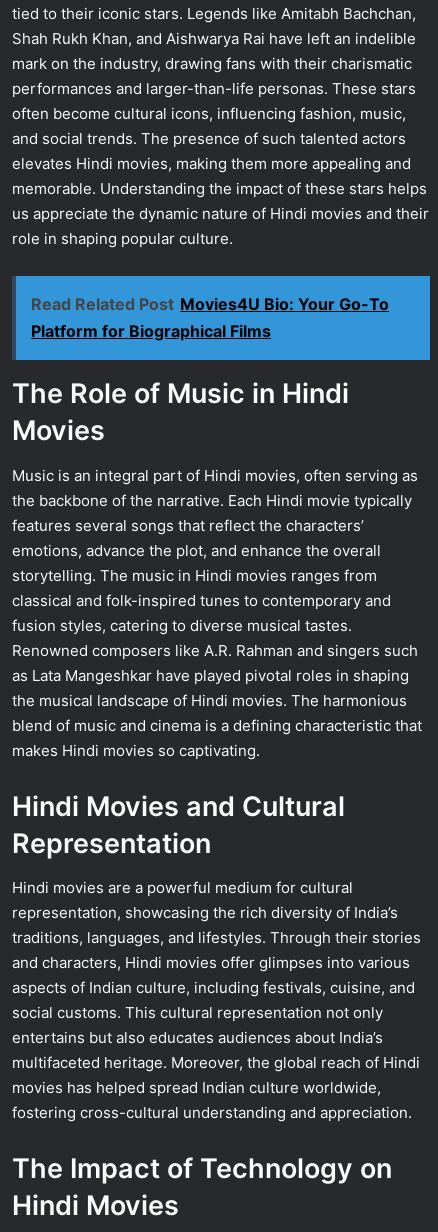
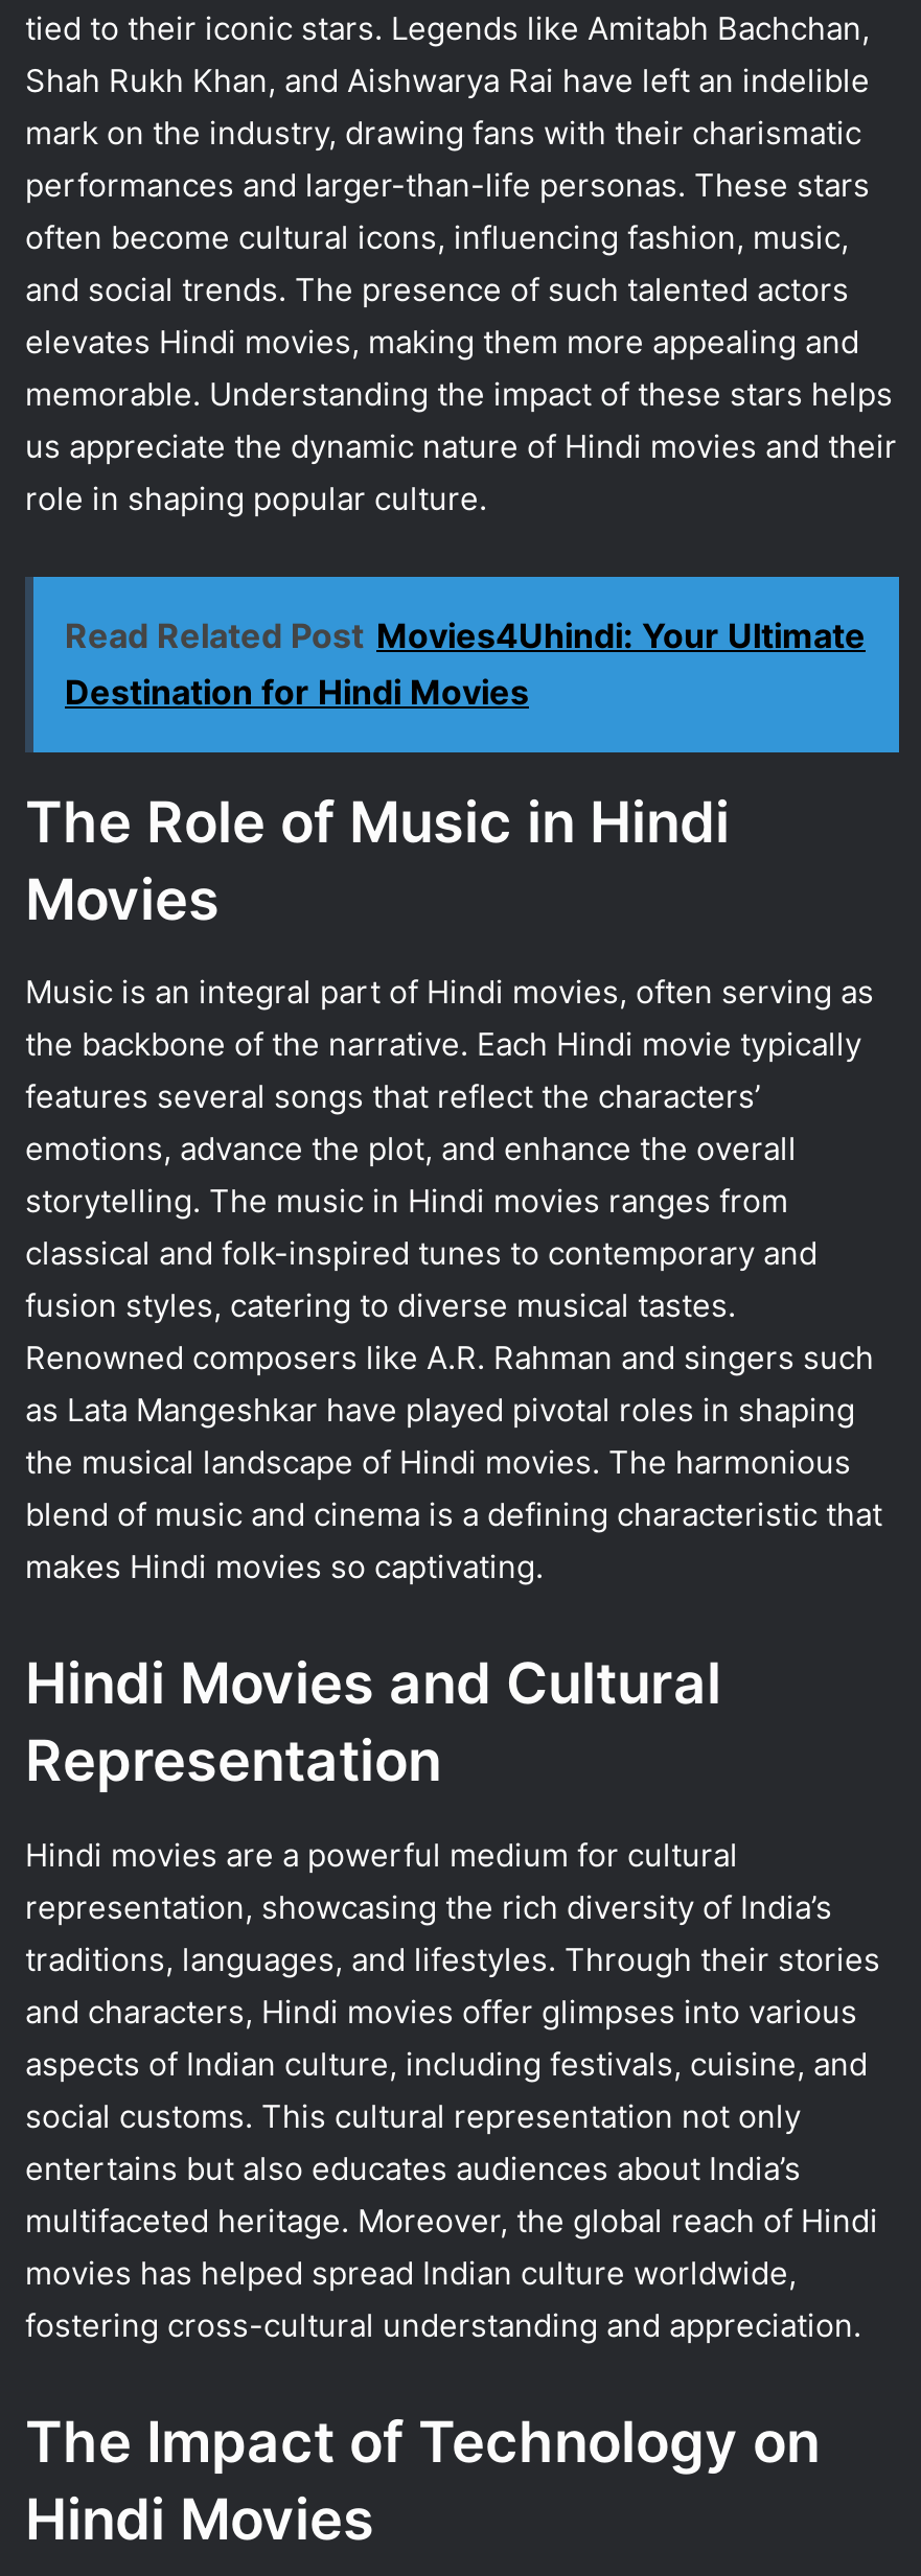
[31,294,389,341] Read Related Post Movies4U Bio: Your Go-To | Platform for Biographical Films -> [65,614,866,713] Read Related Post Movies4Uhindi: Your Ultimate | Destination for Hindi Movies

